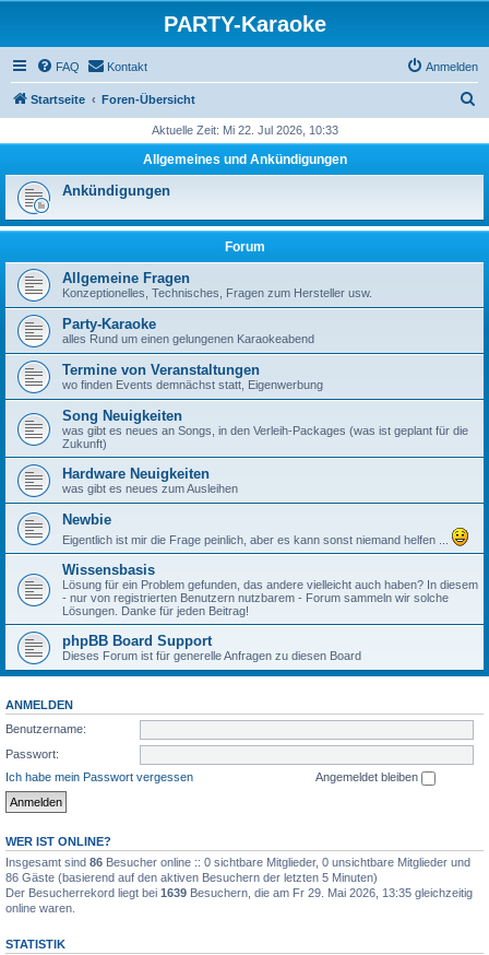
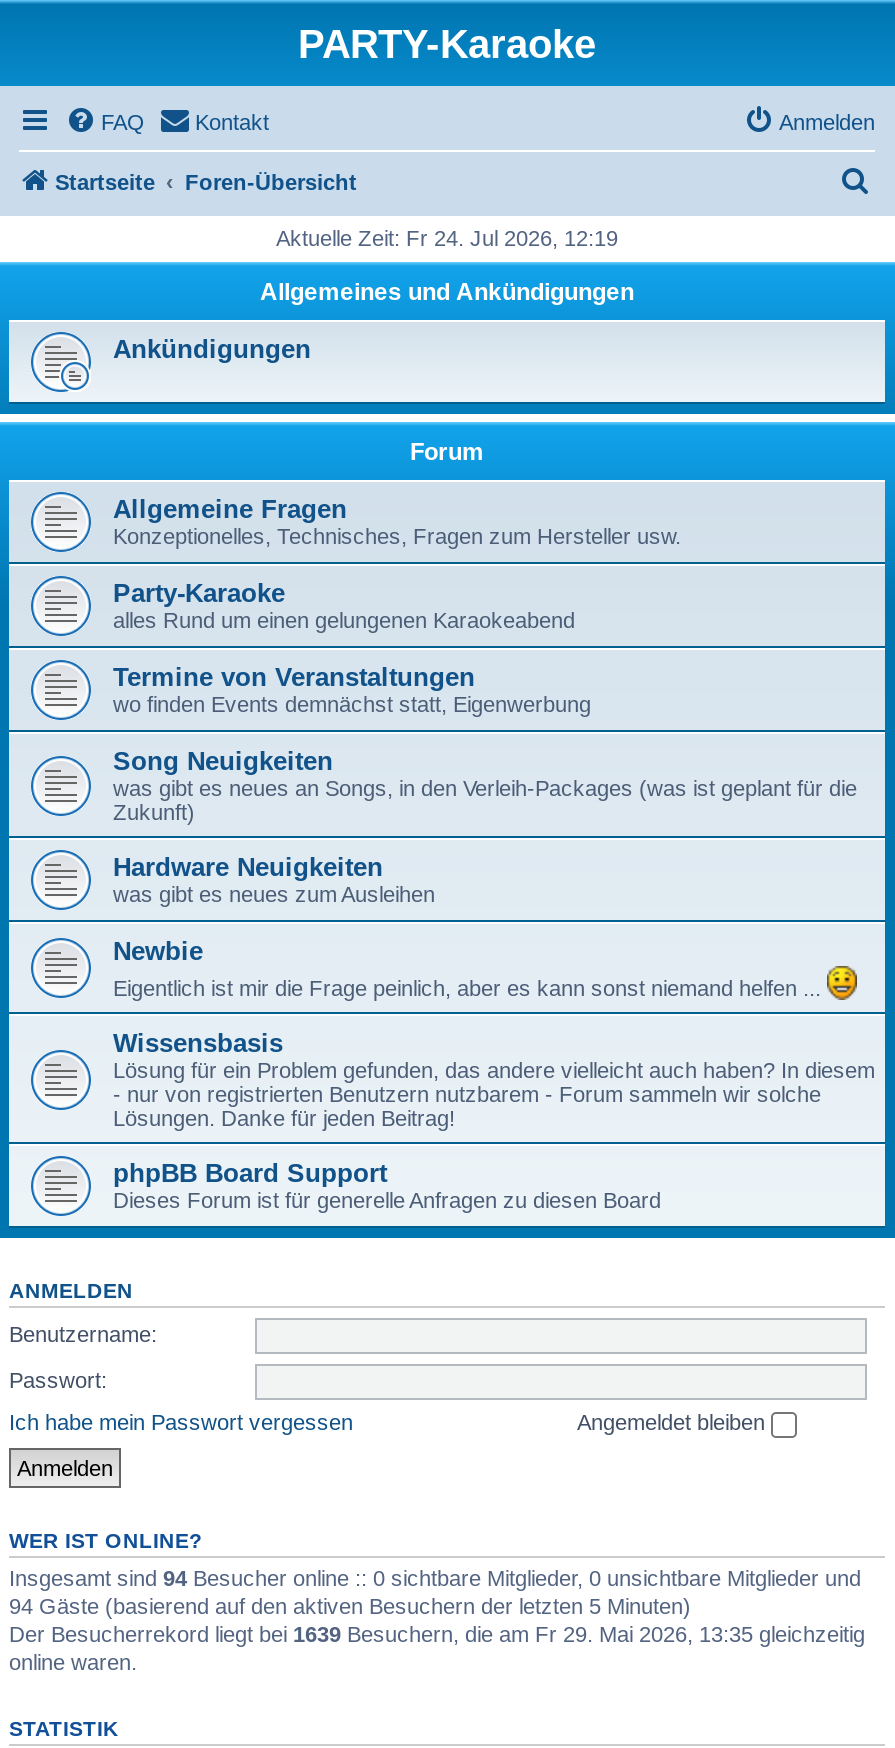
[151,123,338,137] Aktuelle Zeit: Mi 22. Jul 2026, 10:33 -> [276,226,618,250] Aktuelle Zeit: Fr 24. Jul 2026, 12:19
[5,855,470,868] Insgesamt sind 86 Besucher online :: 0 sichtbare Mitglieder, 0 unsichtbare Mitglieder und -> [9,1565,861,1589] Insgesamt sind 94 Besucher online :: 0 sichtbare Mitglieder, 0 unsichtbare Mitglieder und
[5,870,378,884] 86 Gäste (basierend auf den aktiven Besuchern der letzten 5 Minuten) -> [9,1593,691,1617] 94 Gäste (basierend auf den aktiven Besuchern der letzten 5 Minuten)

